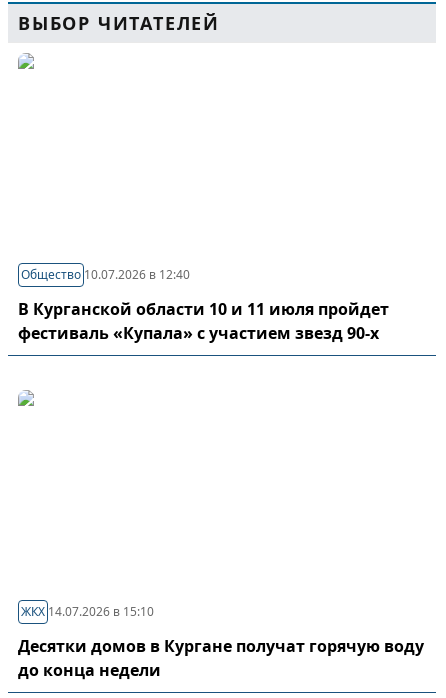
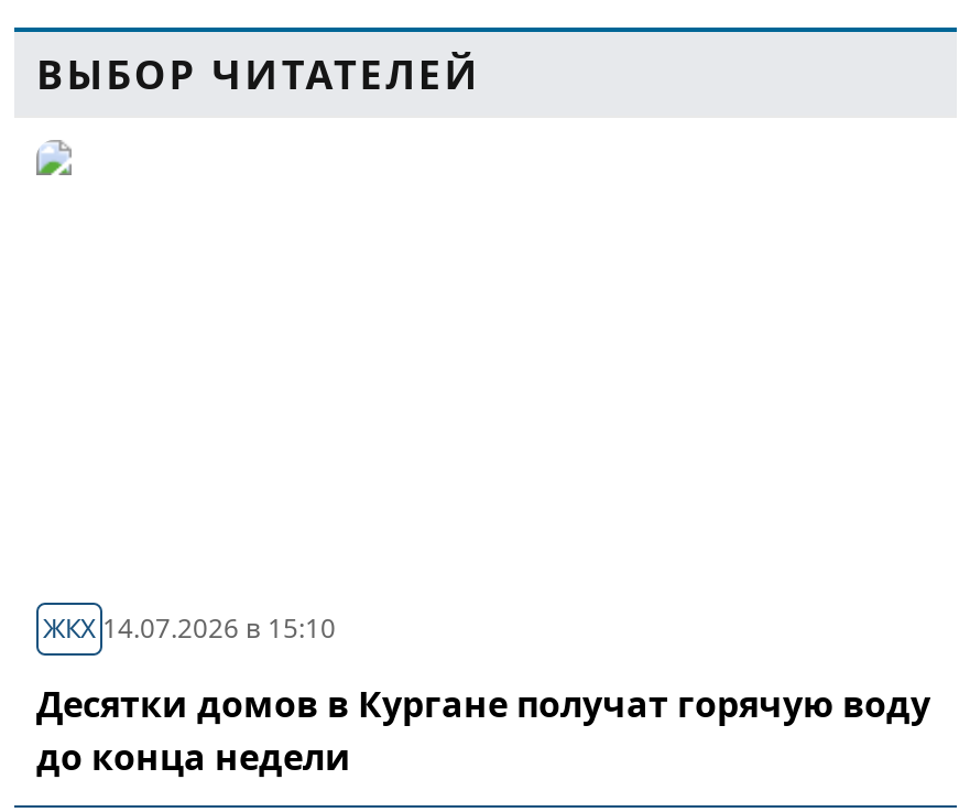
[18,266,389,344] Общество 10.07.2026 в 12:40 | В Курганской области 10 и 11 июля пройдет | фестиваль «Купала» с участием звезд 90-х -> none

